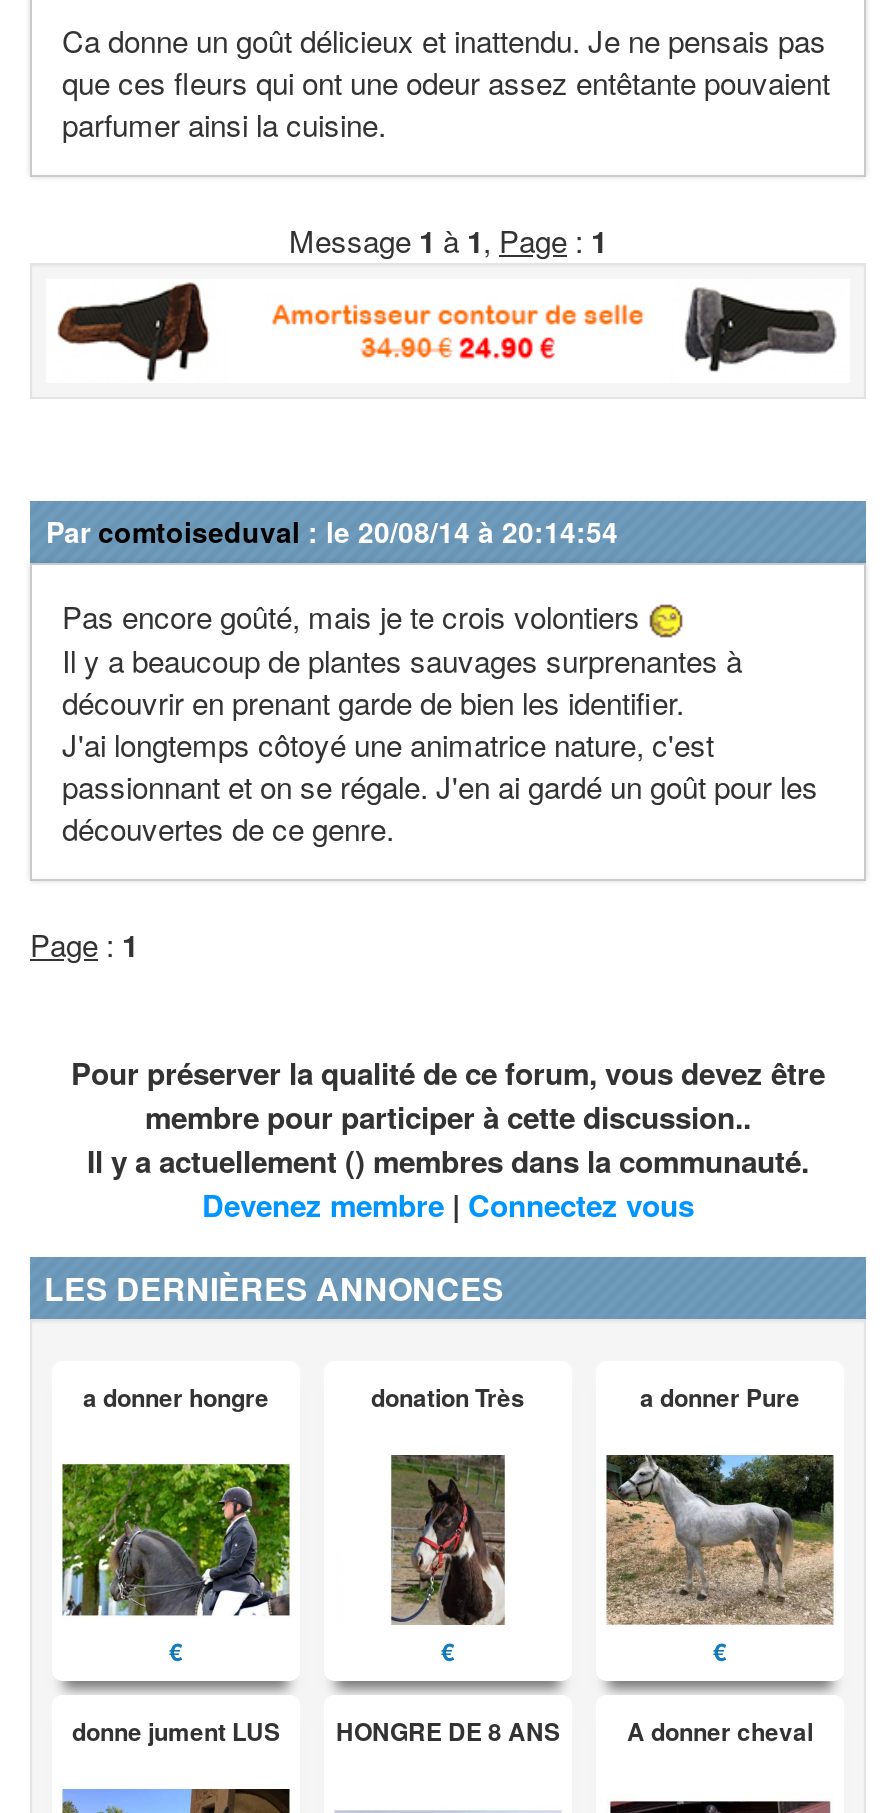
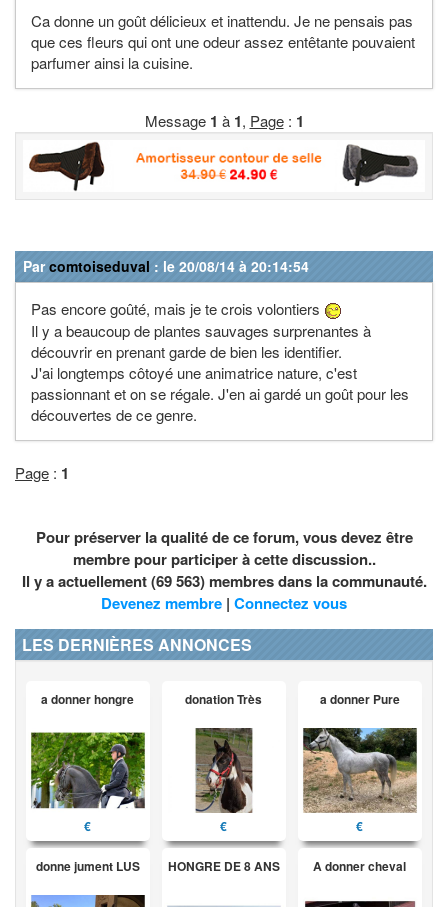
[87,1138,809,1182] Il y a actuellement () membres dans la communauté. -> [21,569,426,591] Il y a actuellement (69 563) membres dans la communauté.

